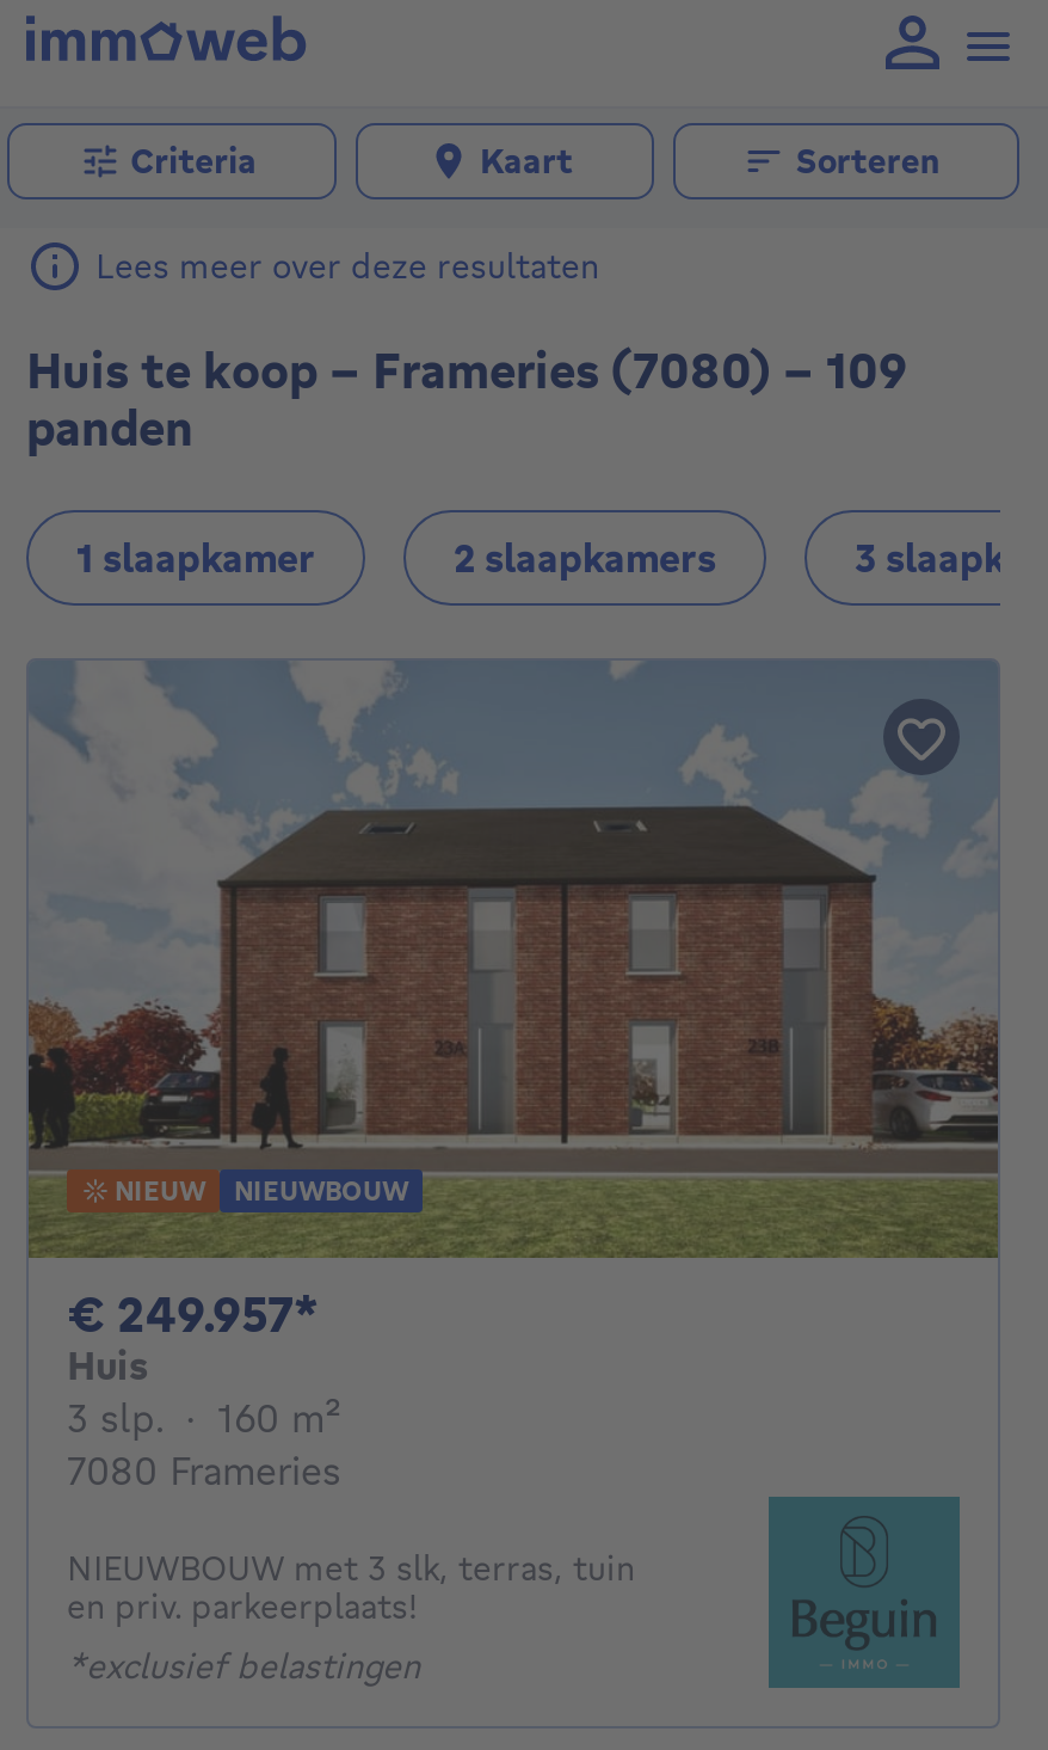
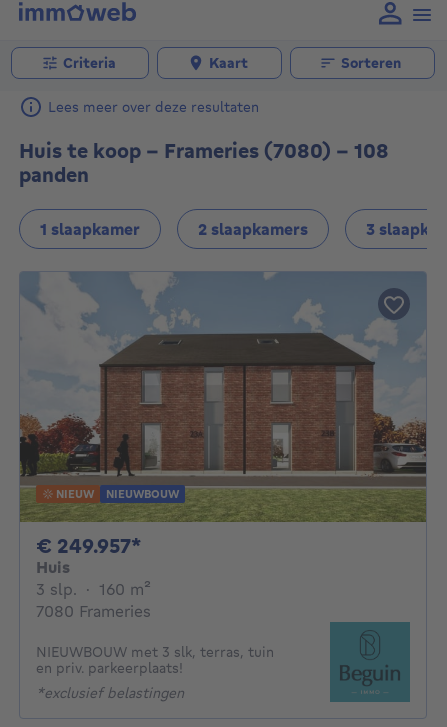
[26,338,907,403] Huis te koop - Frameries (7080) - 109 -> [19,137,389,164] Huis te koop - Frameries (7080) - 108

